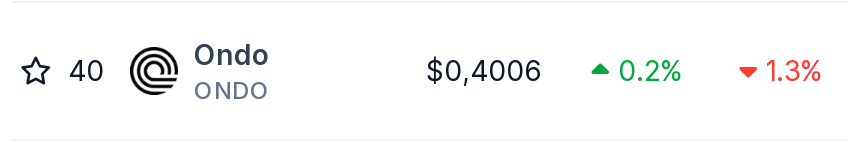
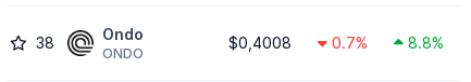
[68,52,104,86] 40 -> [36,33,54,52] 38
[426,52,542,86] $0,4006 -> [228,33,292,52] $0,4008
[618,52,682,86] 0.2% -> [332,33,368,52] 0.7%
[766,52,822,86] 1.3% -> [408,33,444,52] 8.8%

